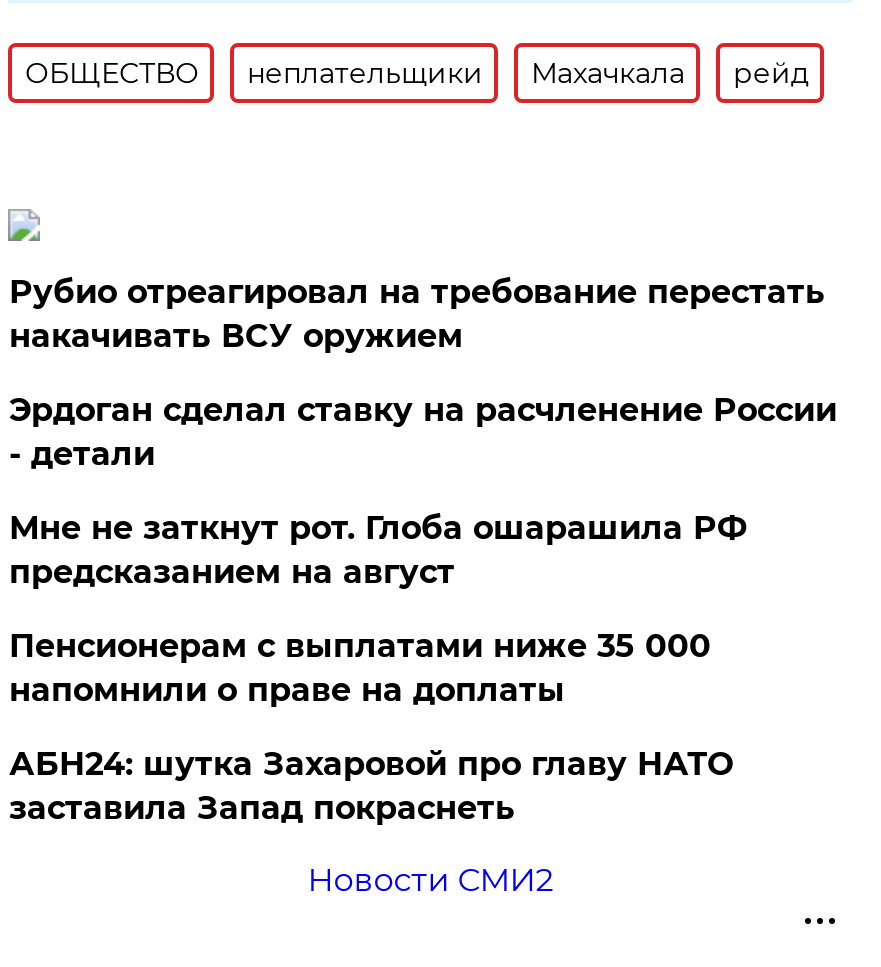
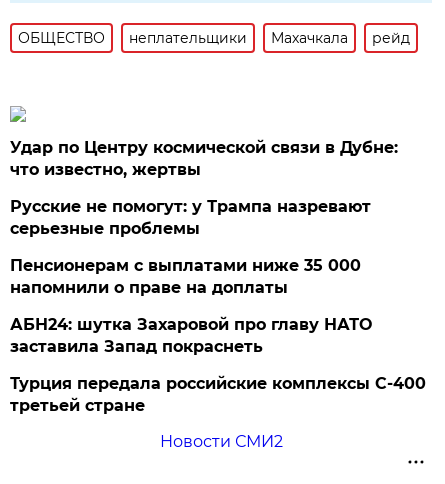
[9,273,837,591] Рубио отреагировал на требование перестать | накачивать ВСУ оружием | Эрдоган сделал ставку на расчленение России | - детали | Мне не заткнут рот. Глоба ошарашила РФ | предсказанием на август -> [10,138,398,238] Удар по Центру космической связи в Дубне: | что известно, жертвы | Русские не помогут: у Трампа назревают | серьезные проблемы
moved [9,627,733,827] -> [10,256,372,356]: Пенсионерам с выплатами ниже 35 000 | напомнили о праве на доплаты | АБН24: шутка Захаровой про главу НАТО | заставила Запад покраснеть
none -> [10,374,426,415] Турция передала российские комплексы С-400 | третьей стране

